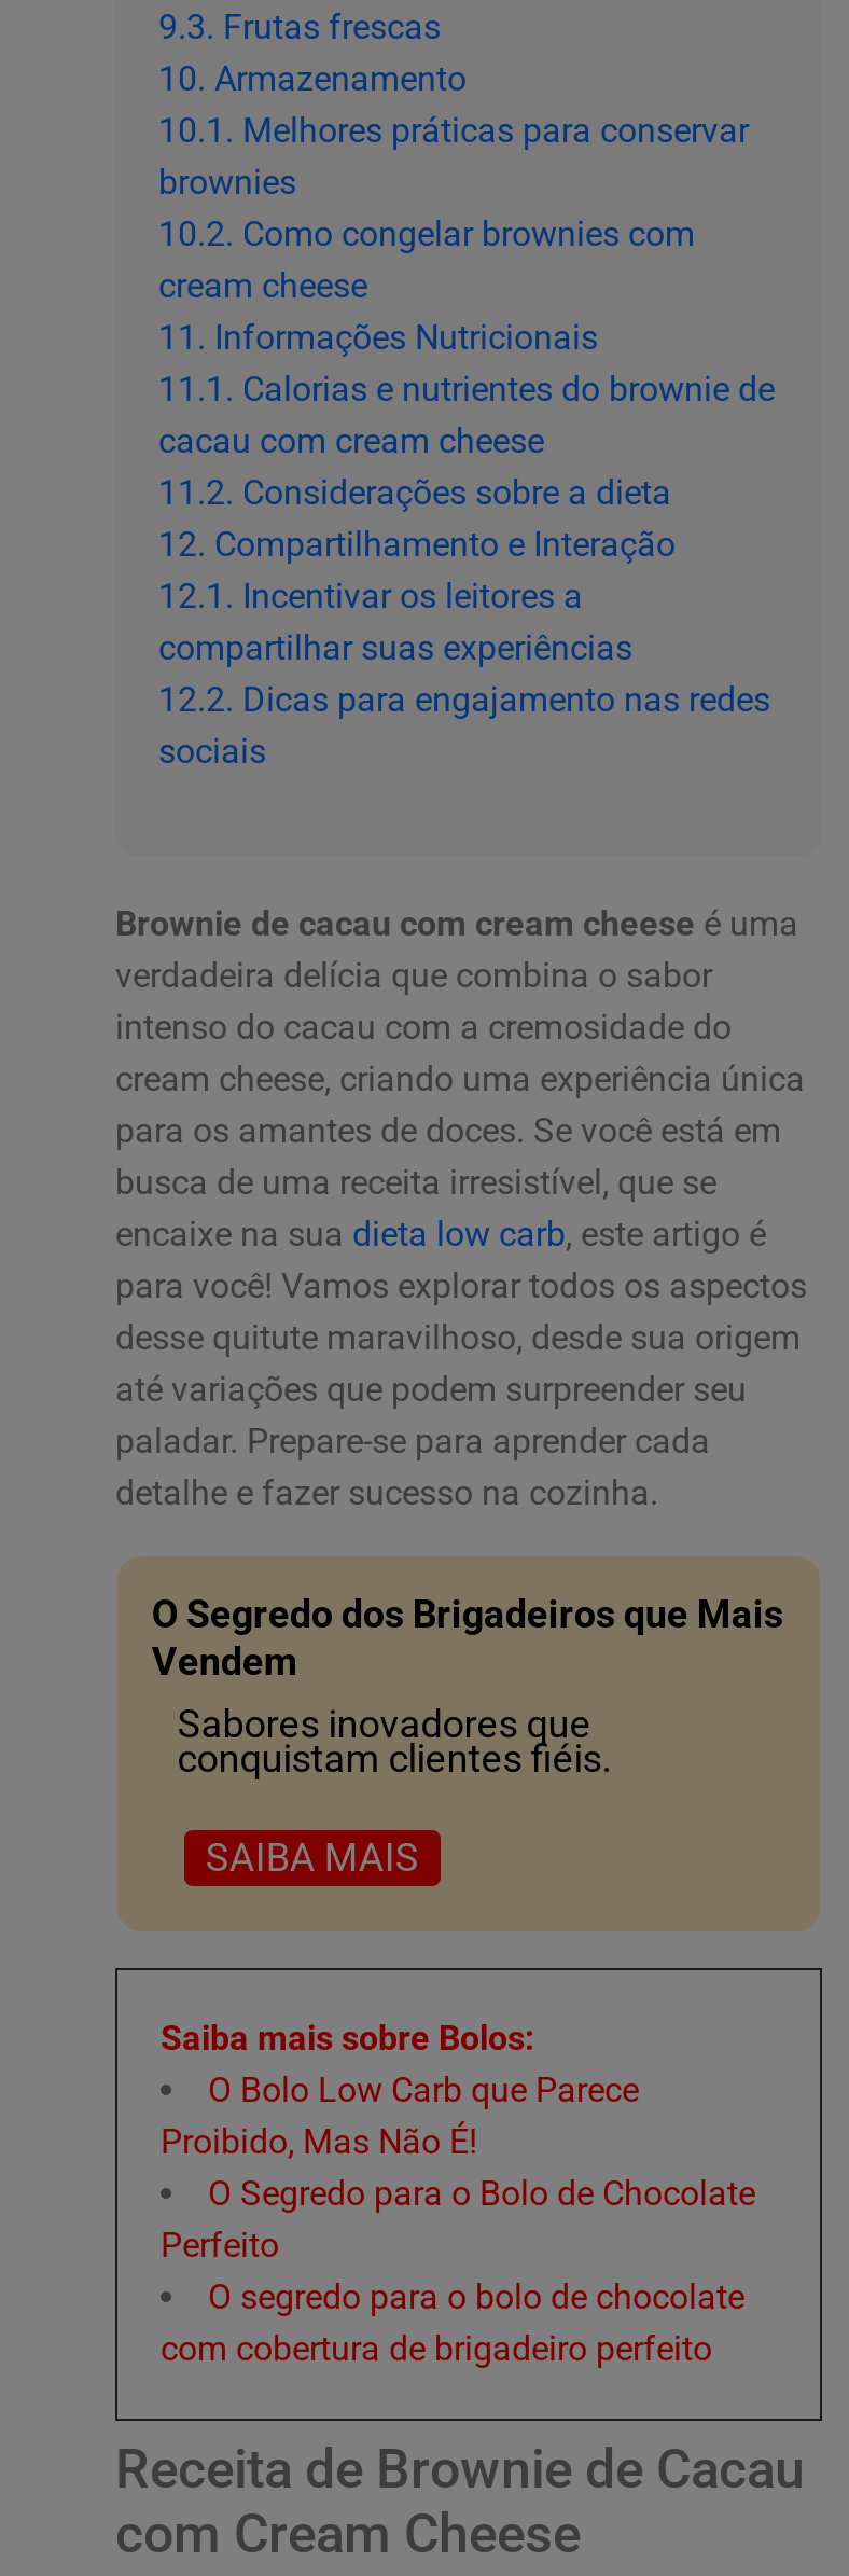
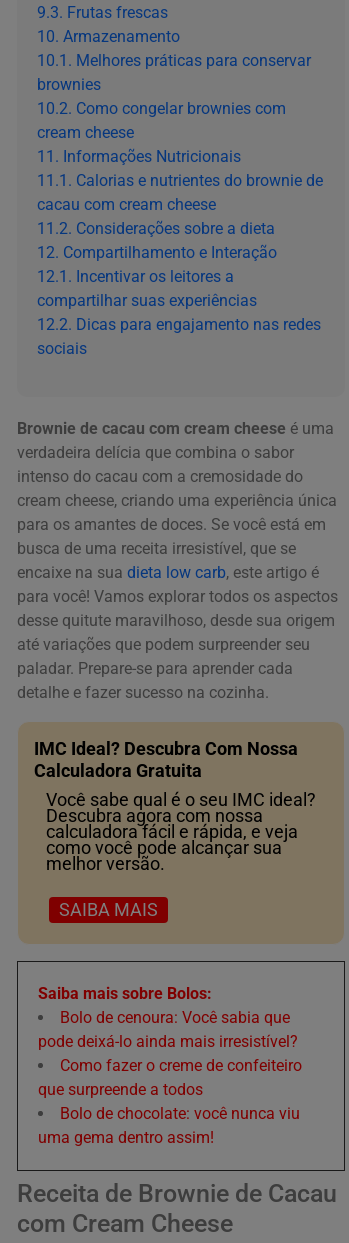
[152,1592,783,1781] O Segredo dos Brigadeiros que Mais | Vendem | Sabores inovadores que | conquistam clientes fiéis. -> [34,738,316,874] IMC Ideal? Descubra Com Nossa | Calculadora Gratuita | Você sabe qual é o seu IMC ideal? | Descubra agora com nossa | calculadora fácil e rápida, e veja | como você pode alcançar sua | melhor versão.
[161,2070,755,2370] O Bolo Low Carb que Parece | Proibido, Mas Não É! | O Segredo para o Bolo de Chocolate | Perfeito | O segredo para o bolo de chocolate | com cobertura de brigadeiro perfeito -> [38,1008,302,1147] Bolo de cenoura: Você sabia que | pode deixá-lo ainda mais irresistível? | Como fazer o creme de confeiteiro | que surpreende a todos | Bolo de chocolate: você nunca viu | uma gema dentro assim!

